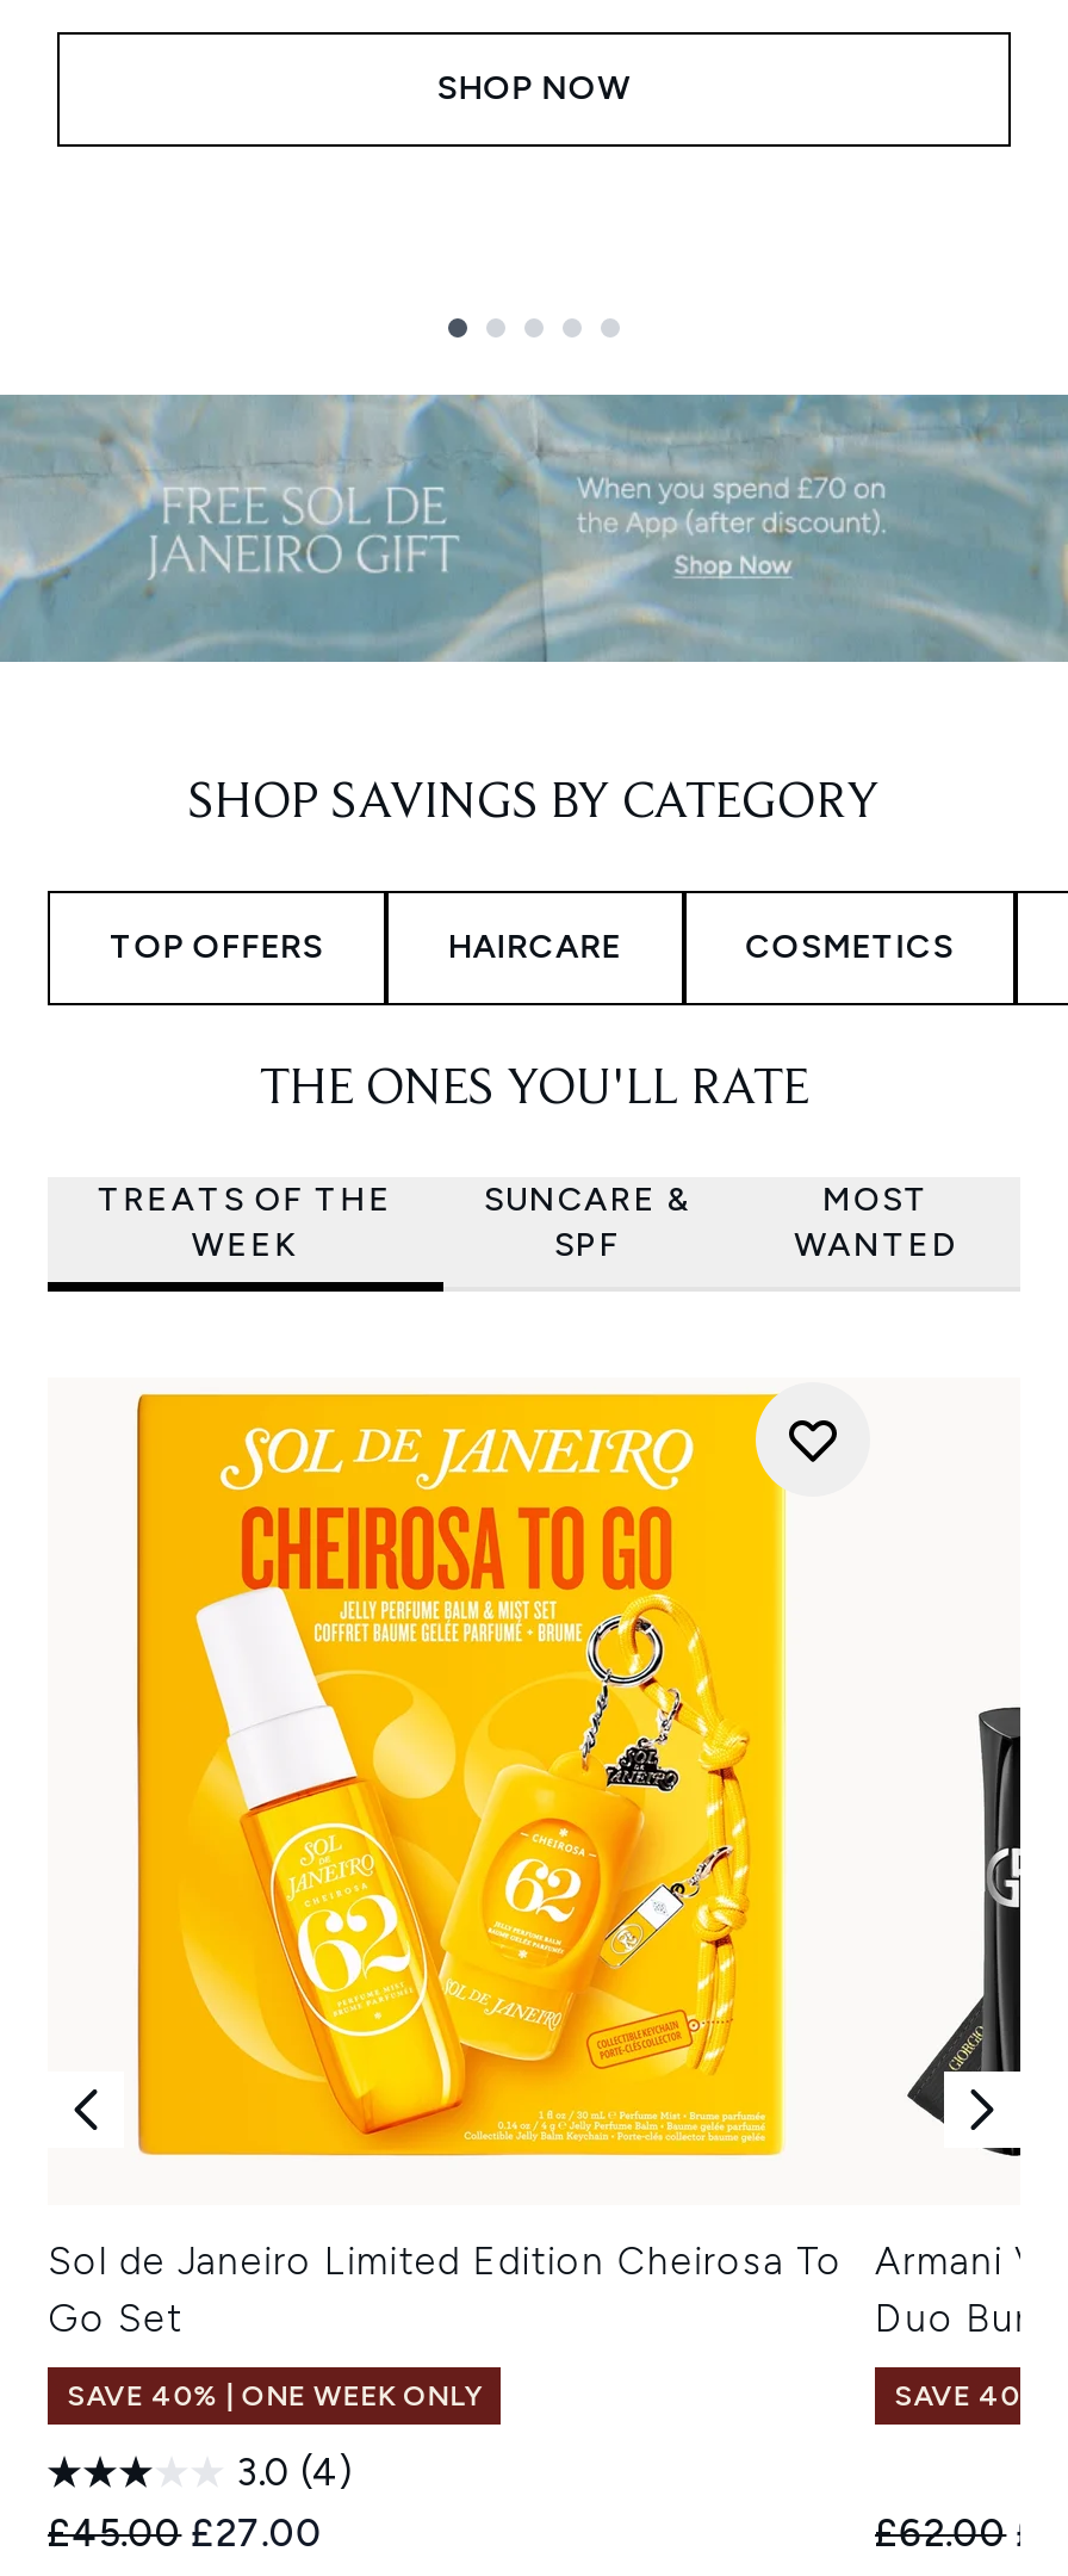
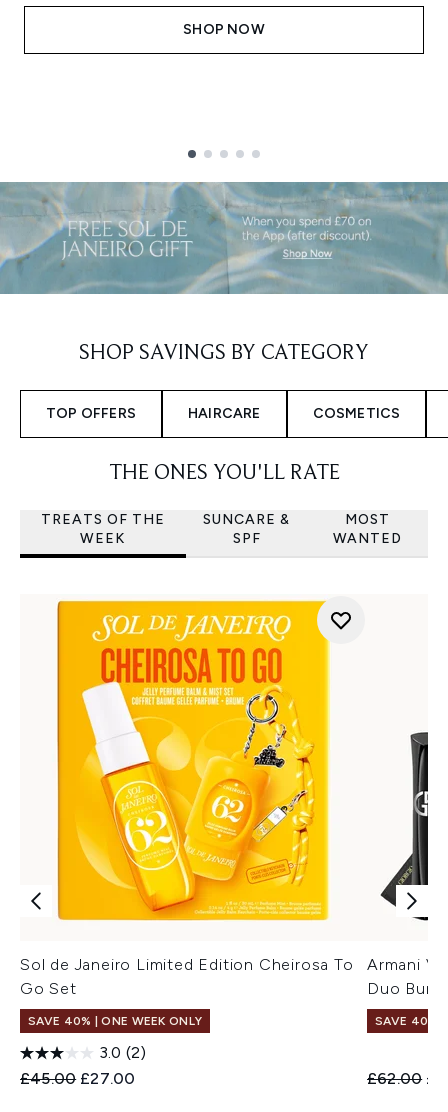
[236,2449,353,2494] 3.0 (4) -> [99,1043,146,1062] 3.0 (2)

